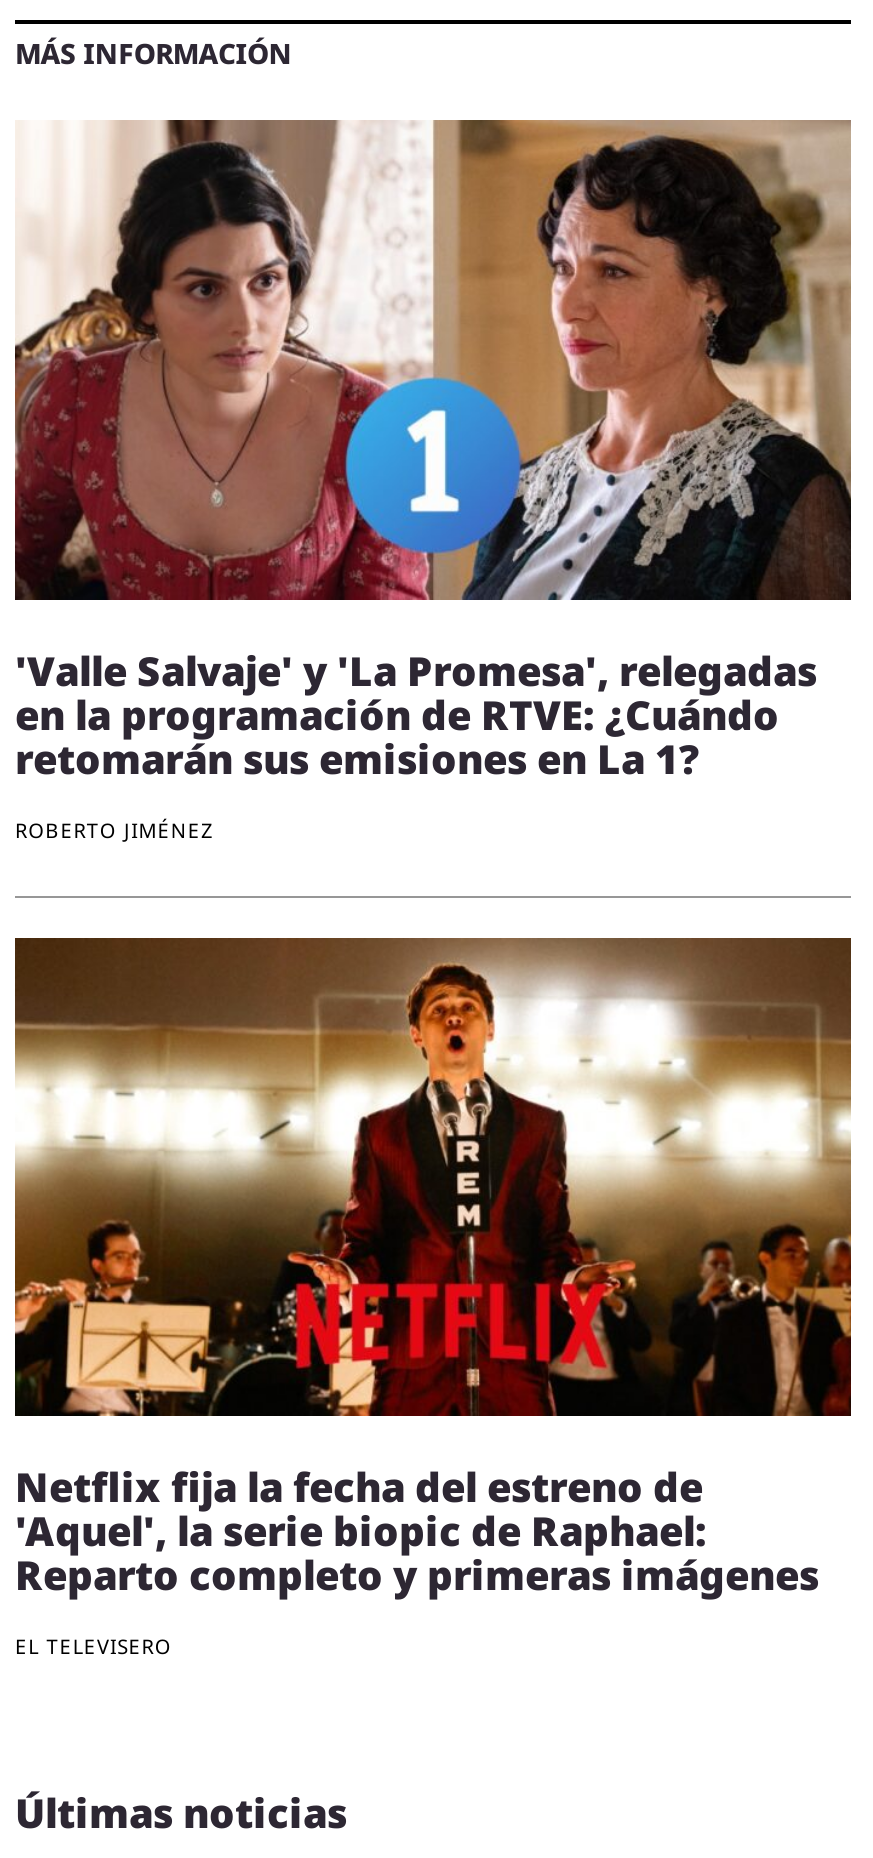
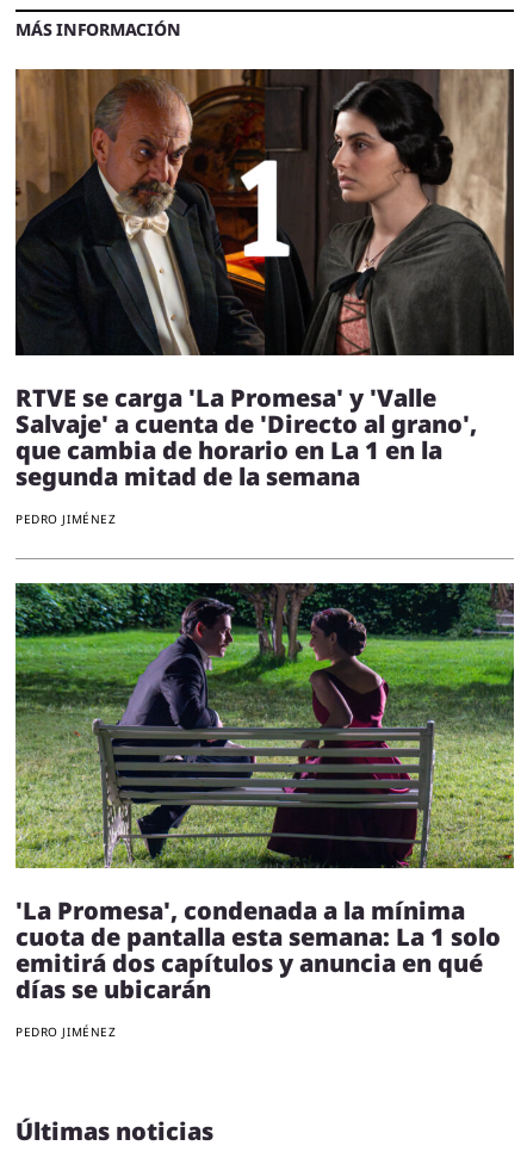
[13,118,853,785] [image] | 'Valle Salvaje' y 'La Promesa', relegadas | en la programación de RTVE: ¿Cuándo | retomarán sus emisiones en La 1? -> [14,68,515,492] [image] | RTVE se carga 'La Promesa' y 'Valle | Salvaje' a cuenta de 'Directo al grano', | que cambia de horario en La 1 en la | segunda mitad de la semana
[15,815,214,843] ROBERTO JIMÉNEZ -> [15,510,116,527] PEDRO JIMÉNEZ
[13,936,853,1602] [image] | Netflix fija la fecha del estreno de | 'Aquel', la serie biopic de Raphael: | Reparto completo y primeras imágenes -> [14,582,515,1005] [image] | 'La Promesa', condenada a la mínima | cuota de pantalla esta semana: La 1 solo | emitirá dos capítulos y anuncia en qué | días se ubicarán
[15,1632,172,1660] EL TELEVISERO -> [15,1023,116,1040] PEDRO JIMÉNEZ

